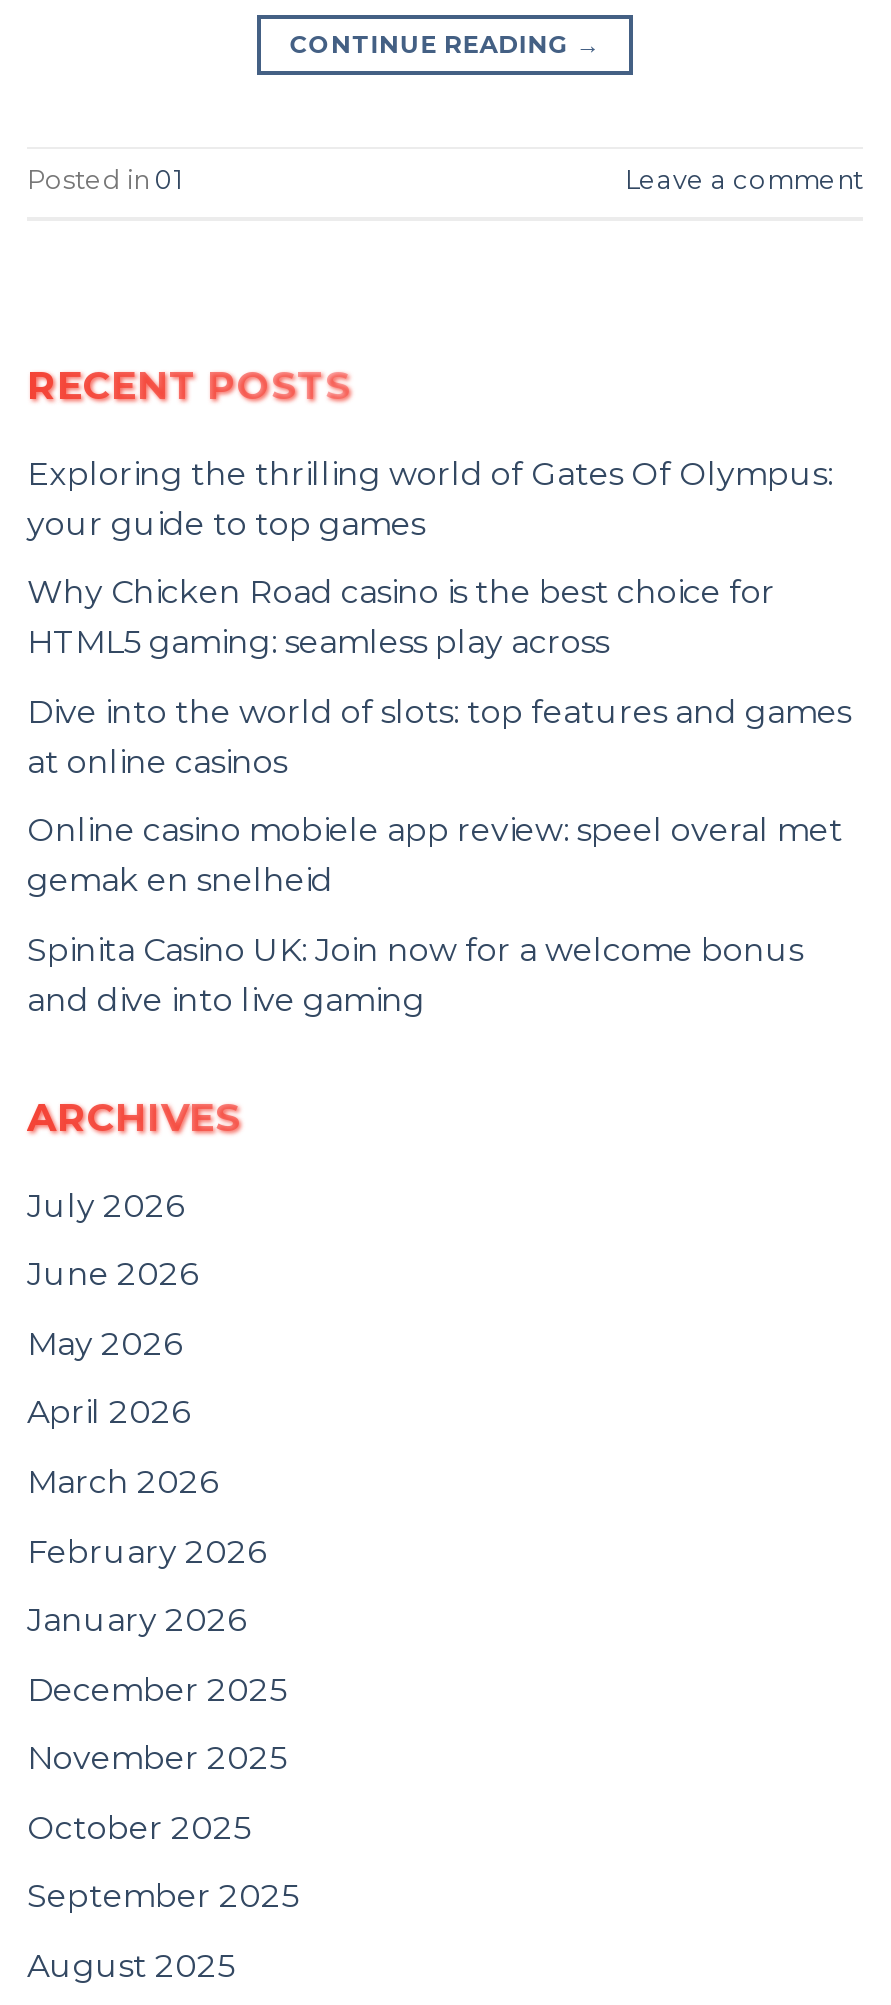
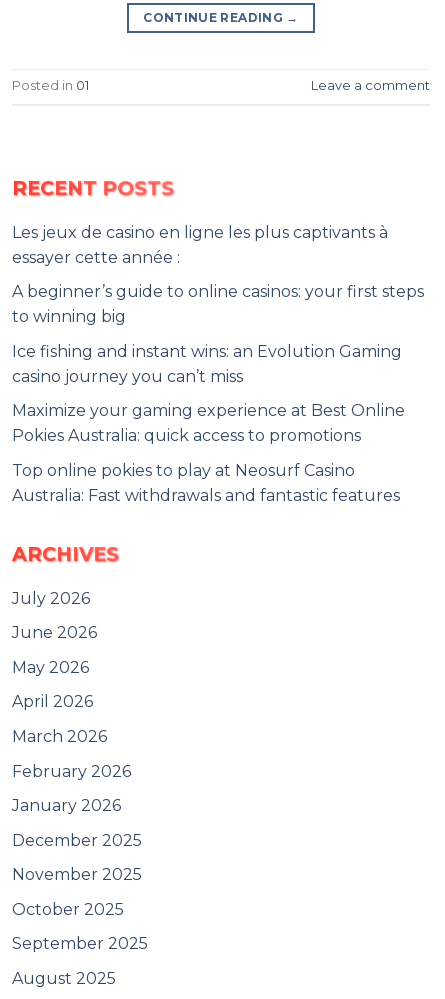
[27,454,833,542] Exploring the thrilling world of Gates Of Olympus: | your guide to top games -> [12,223,388,267] Les jeux de casino en ligne les plus captivants à | essayer cette année :
[27,573,775,661] Why Chicken Road casino is the best choice for | HTML5 gaming: seamless play across -> [12,282,424,326] A beginner’s guide to online casinos: your first steps | to winning big
[27,693,851,781] Dive into the world of slots: top features and games | at online casinos -> [12,342,402,386] Ice fishing and instant wins: an Evolution Gaming | casino journey you can’t miss
[27,812,843,900] Online casino mobiele app review: speel overal met | gemak en snelheid -> [12,401,405,445] Maximize your gaming experience at Best Online | Pokies Australia: quick access to promotions
[27,931,803,1019] Spinita Casino UK: Join now for a welcome bonus | and dive into live gaming -> [12,461,400,505] Top online pokies to play at Neosurf Casino | Australia: Fast withdrawals and fantastic features

